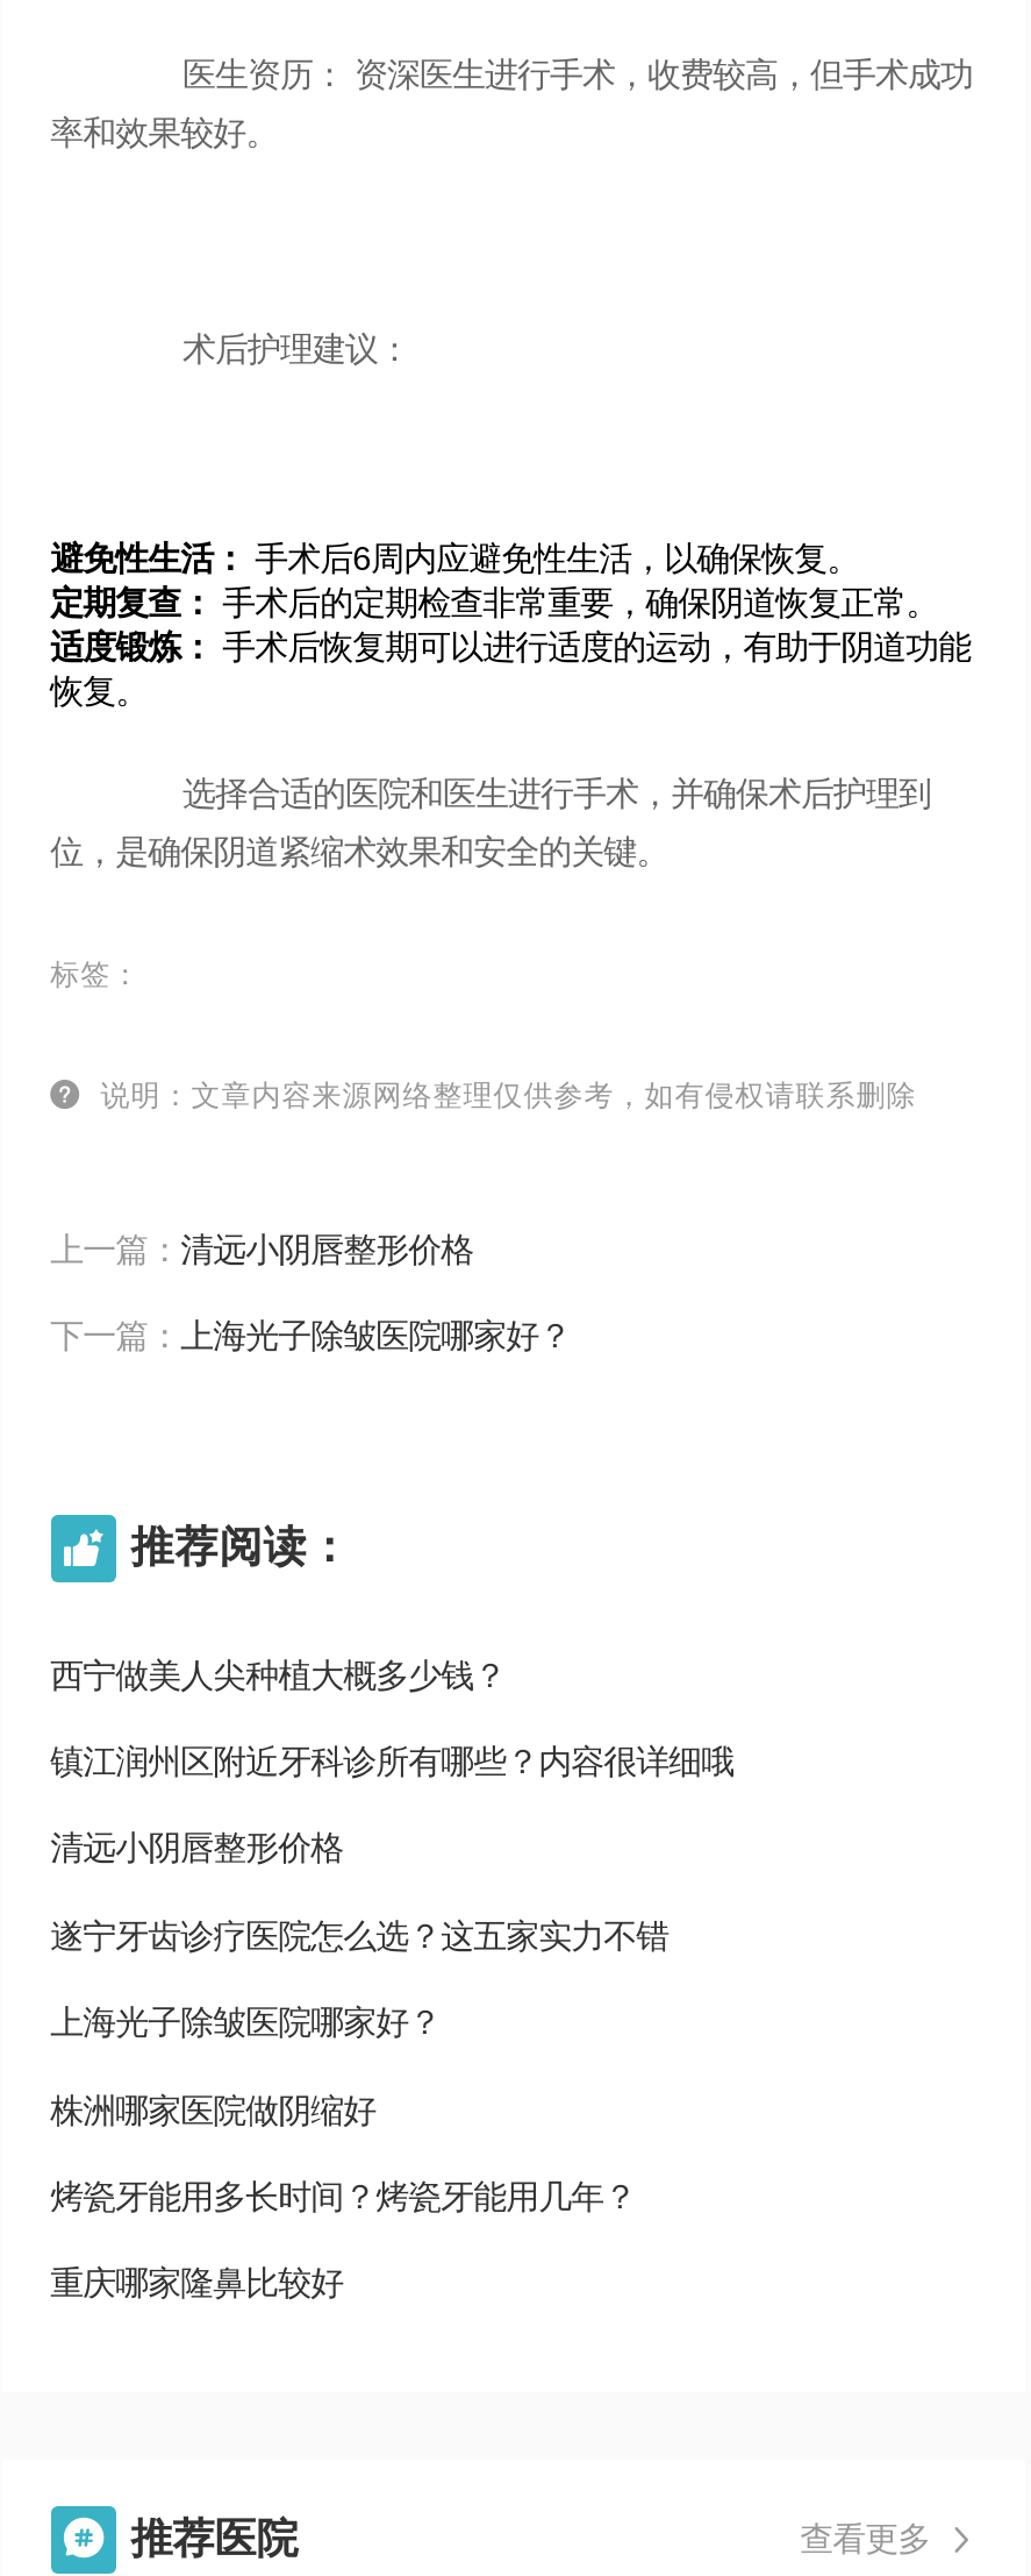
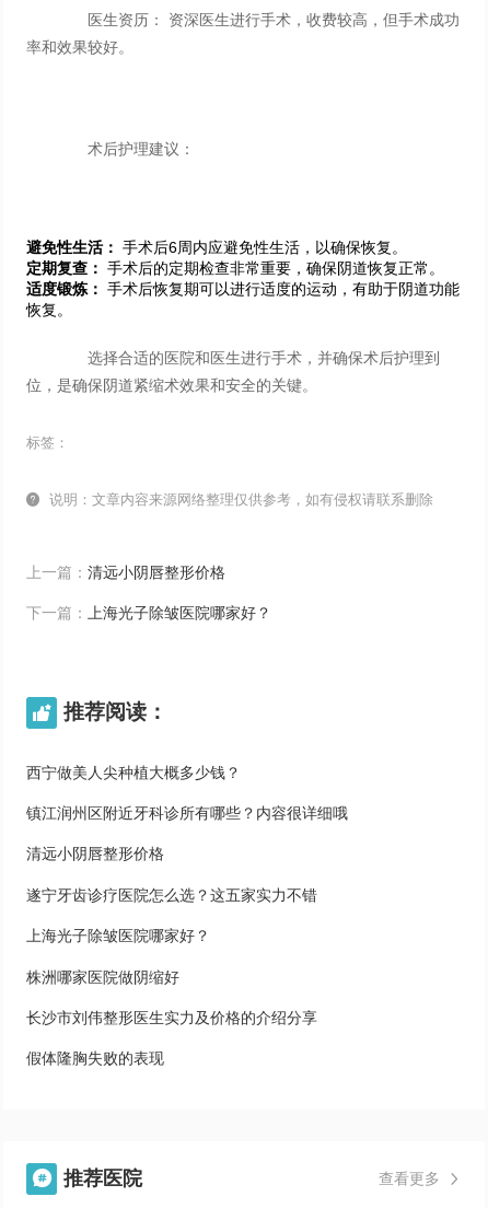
[50,2178,636,2215] 烤瓷牙能用多长时间？烤瓷牙能用几年？ -> [26,1009,317,1026] 长沙市刘伟整形医生实力及价格的介绍分享
[50,2265,343,2302] 重庆哪家隆鼻比较好 -> [26,1050,164,1067] 假体隆胸失败的表现

